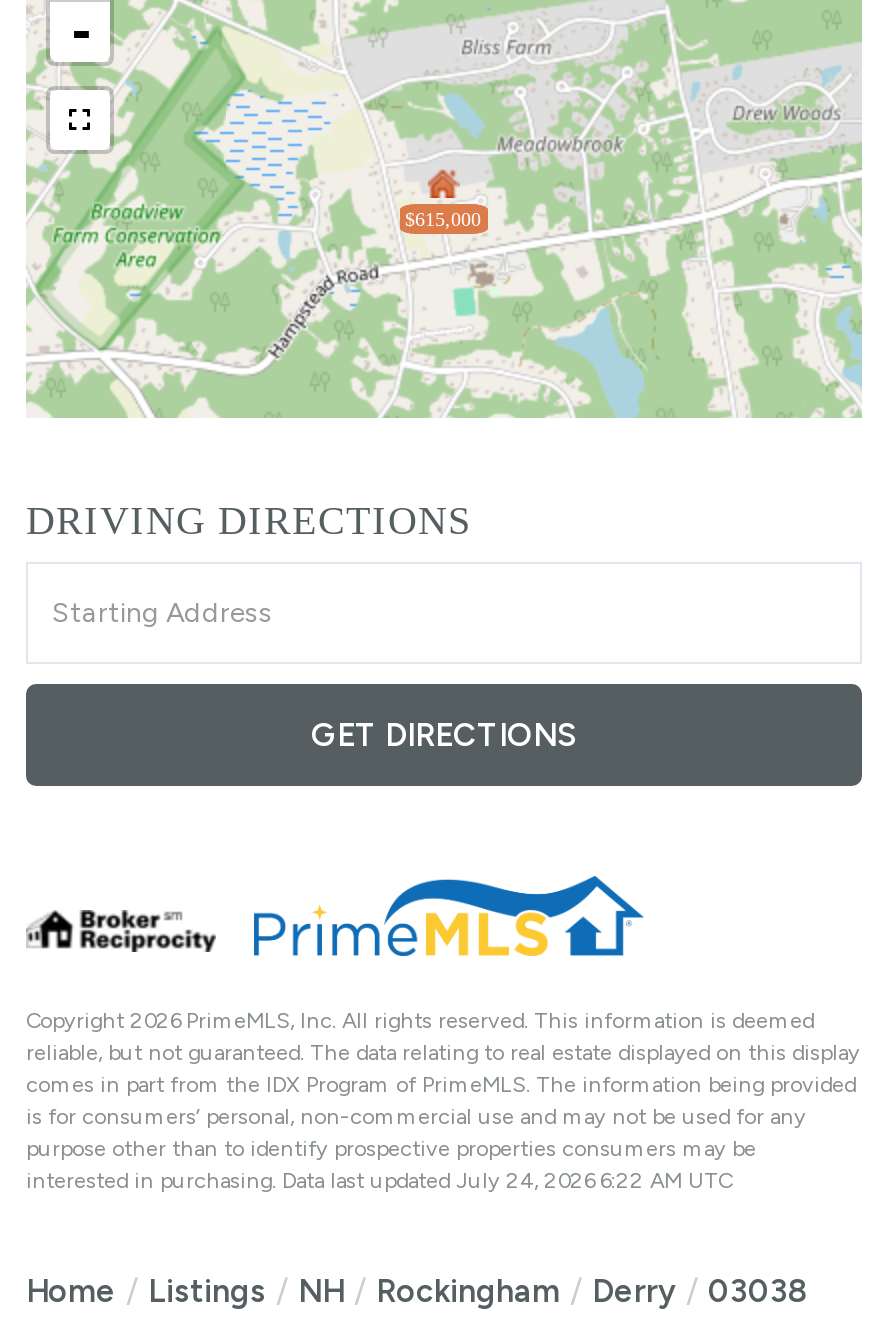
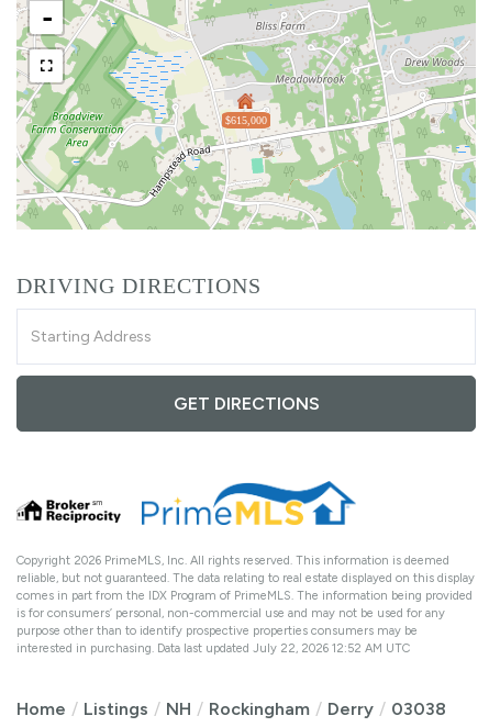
[26,1169,732,1195] interested in purchasing. Data last updated July 24, 2026 6:22 AM UTC -> [16,642,410,656] interested in purchasing. Data last updated July 22, 2026 12:52 AM UTC

